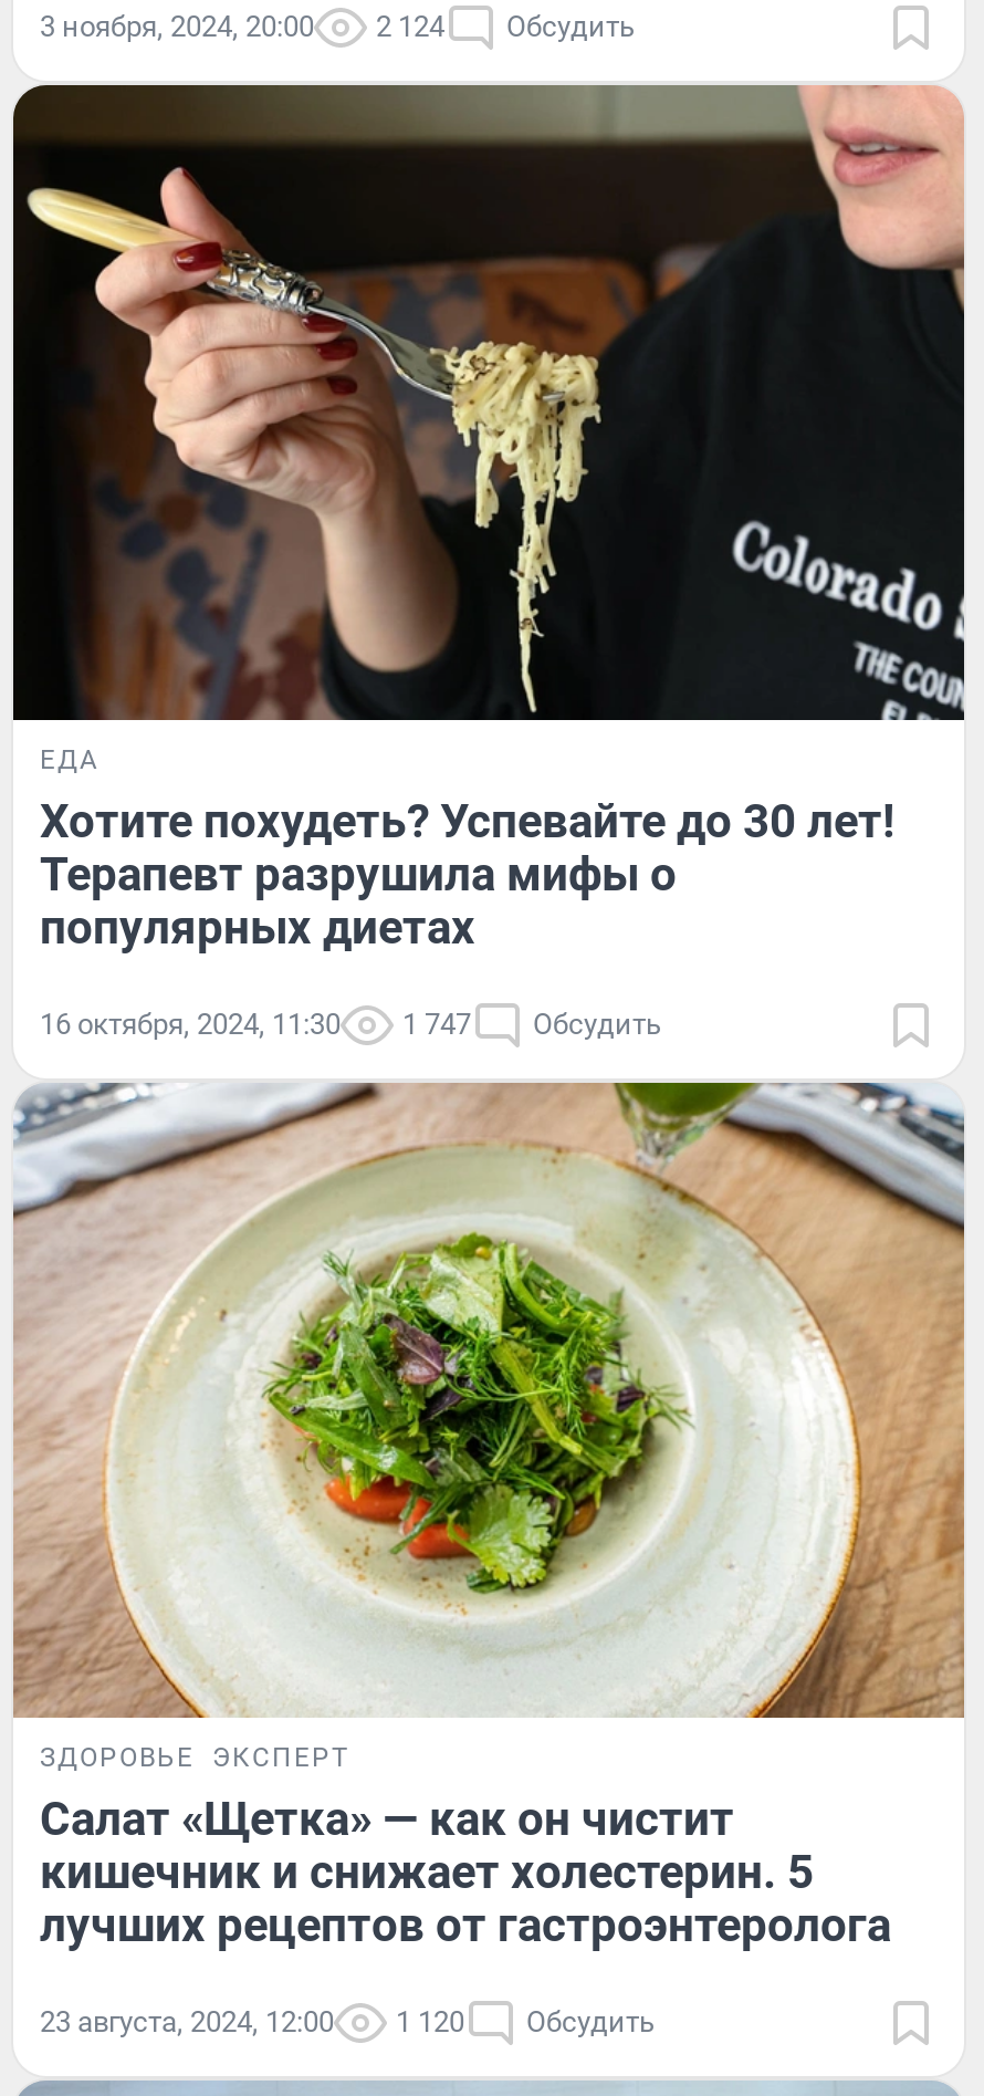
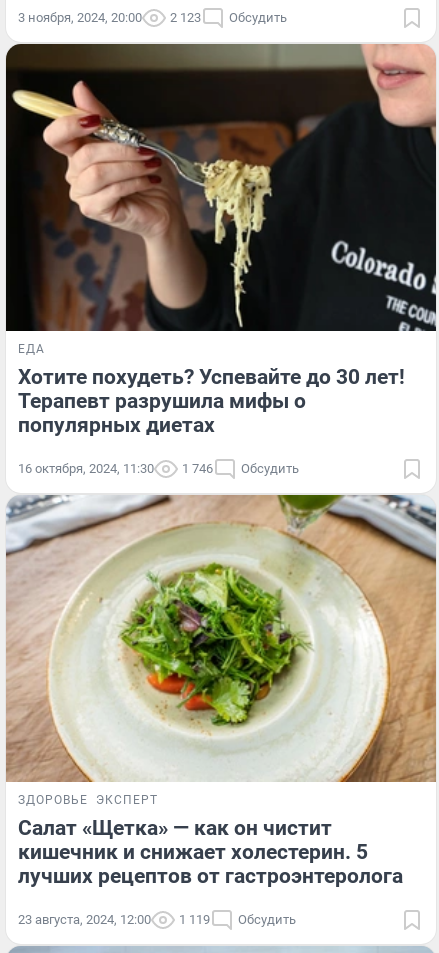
[376,11,444,44] 2 124 -> [170,10,201,25] 2 123
[40,1007,661,1041] 16 октября, 2024, 11:30 1 747 Обсудить -> [18,461,299,476] 16 октября, 2024, 11:30 1 746 Обсудить
[40,2004,655,2038] 23 августа, 2024, 12:00 1 120 Обсудить -> [18,912,296,927] 23 августа, 2024, 12:00 1 119 Обсудить

